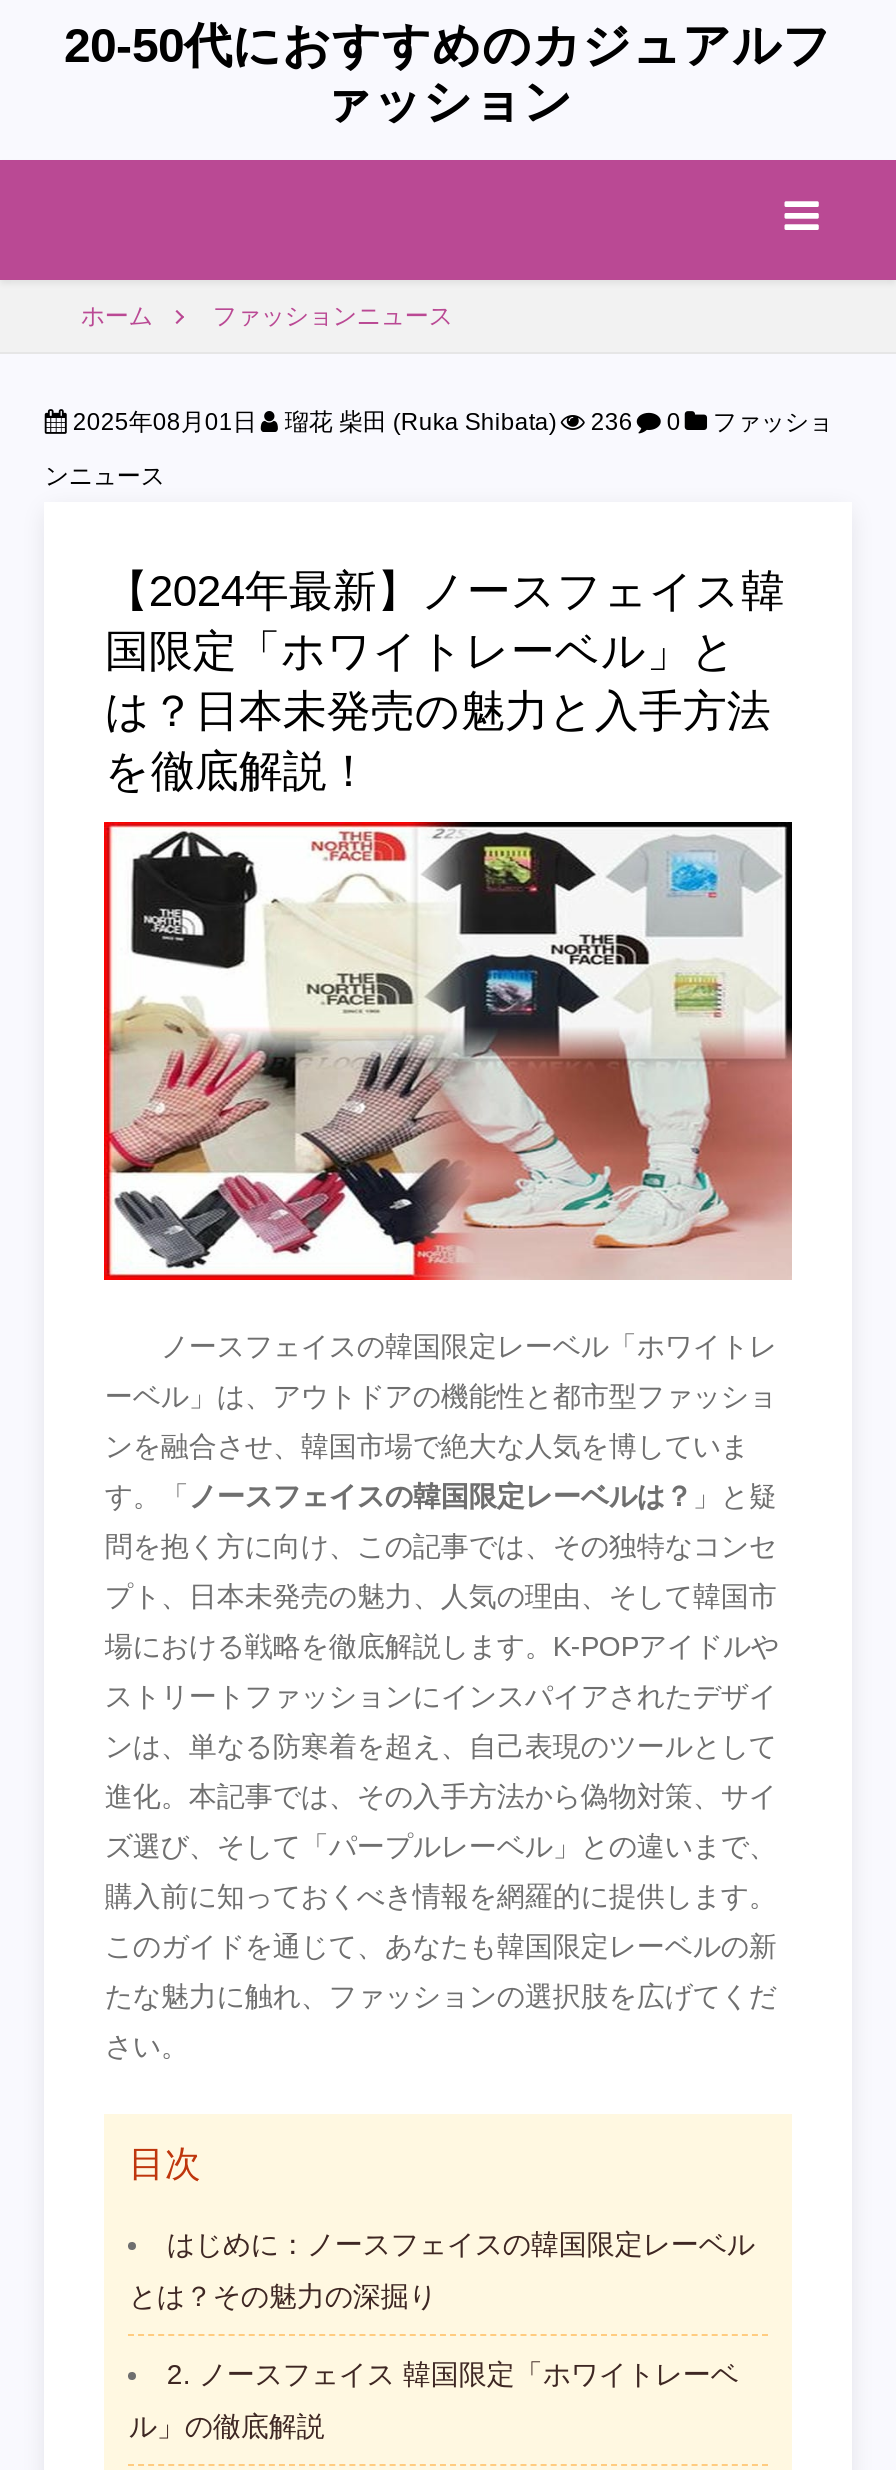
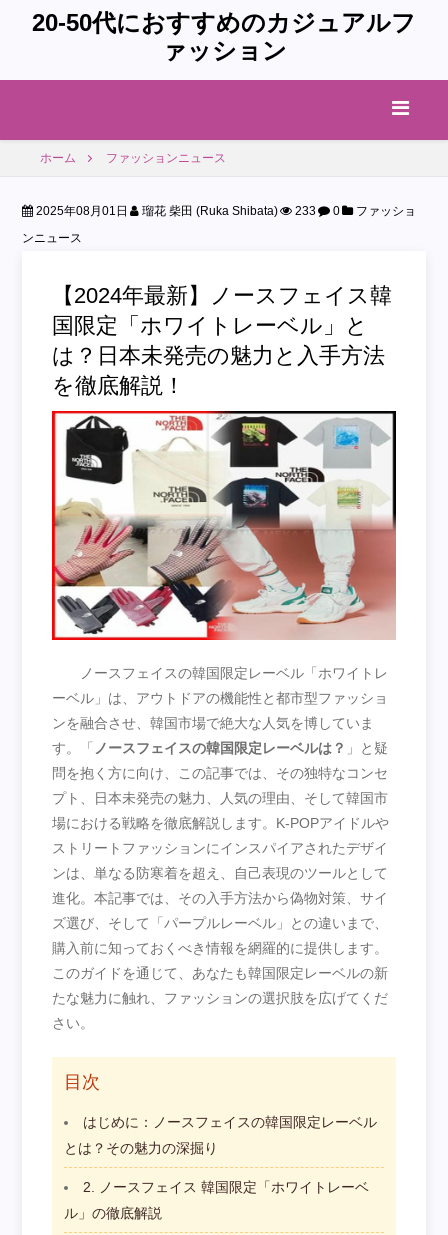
[67,408,833,436] 2025年08月01日 瑠花 柴田 (Ruka Shibata) 236 0 ファッショ -> [33,204,416,218] 2025年08月01日 瑠花 柴田 (Ruka Shibata) 233 0 ファッショ

